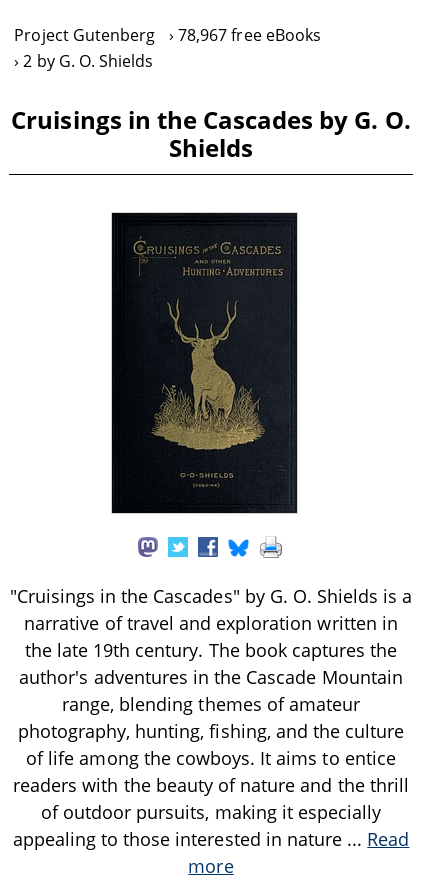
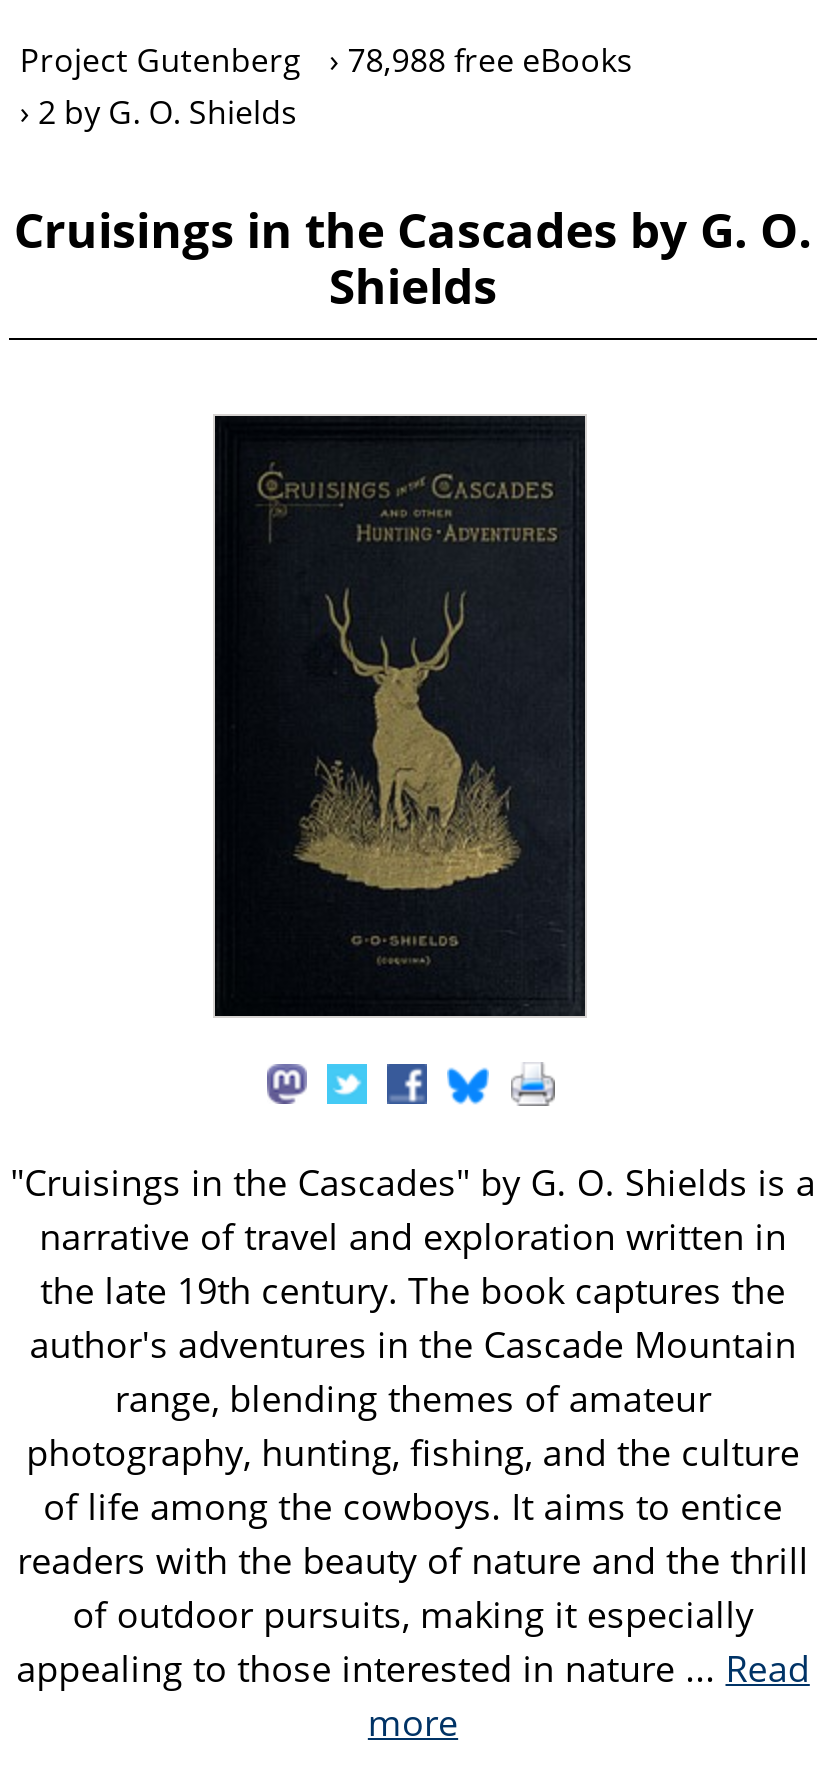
[14,24,321,46] Project Gutenberg 78,967 free eBooks -> [20,38,633,82] Project Gutenberg 78,988 free eBooks

